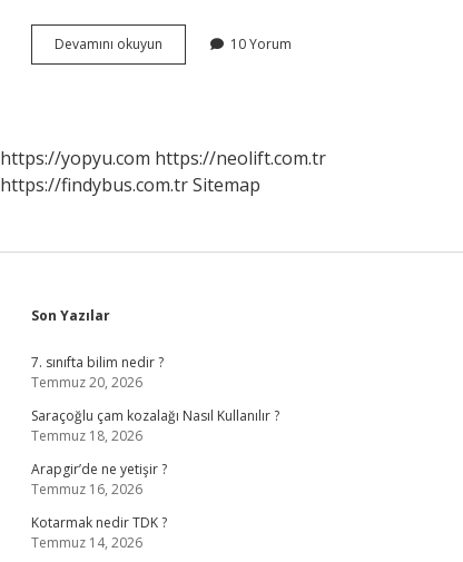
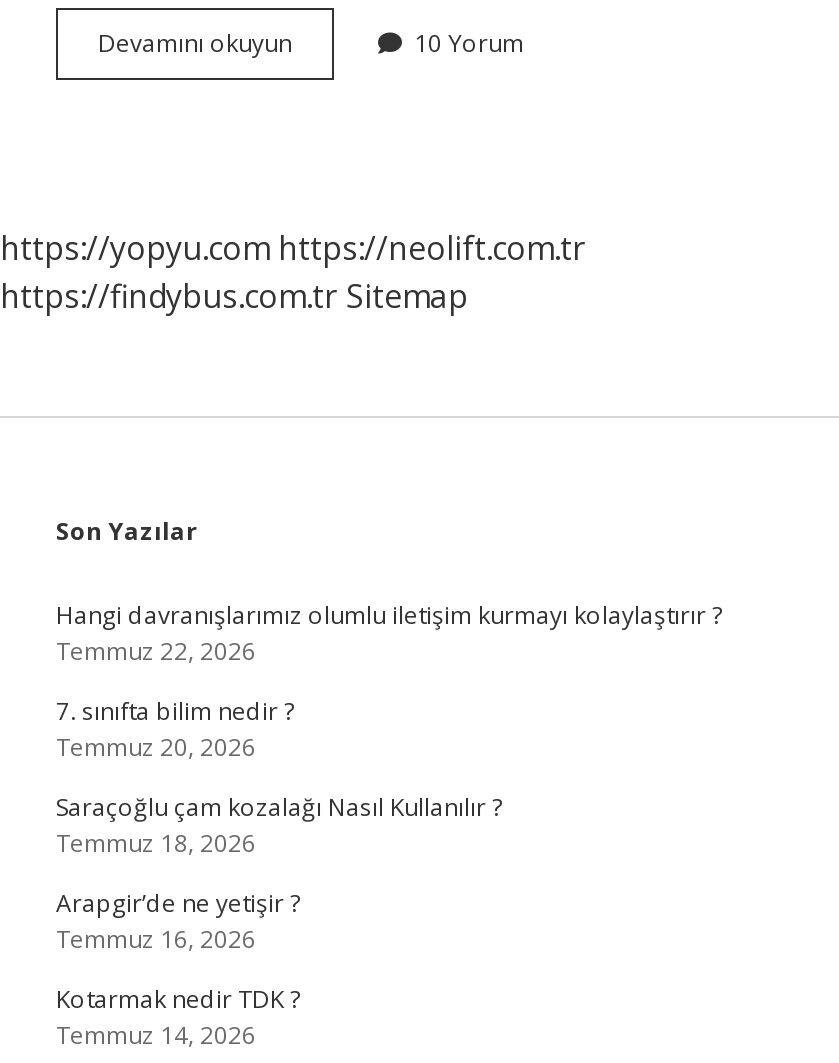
none -> [56,598,722,668] Hangi davranışlarımız olumlu iletişim kurmayı kolaylaştırır ? | Temmuz 22, 2026

